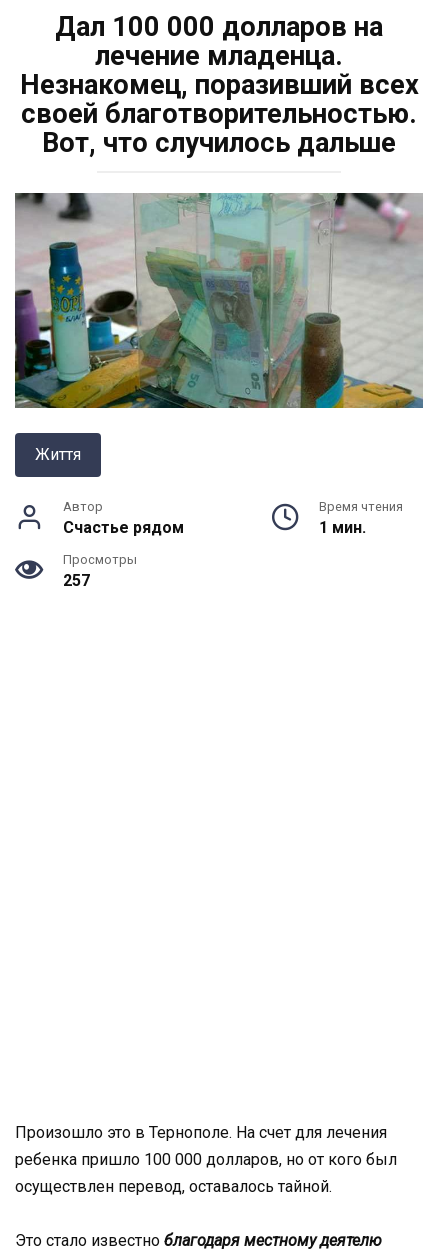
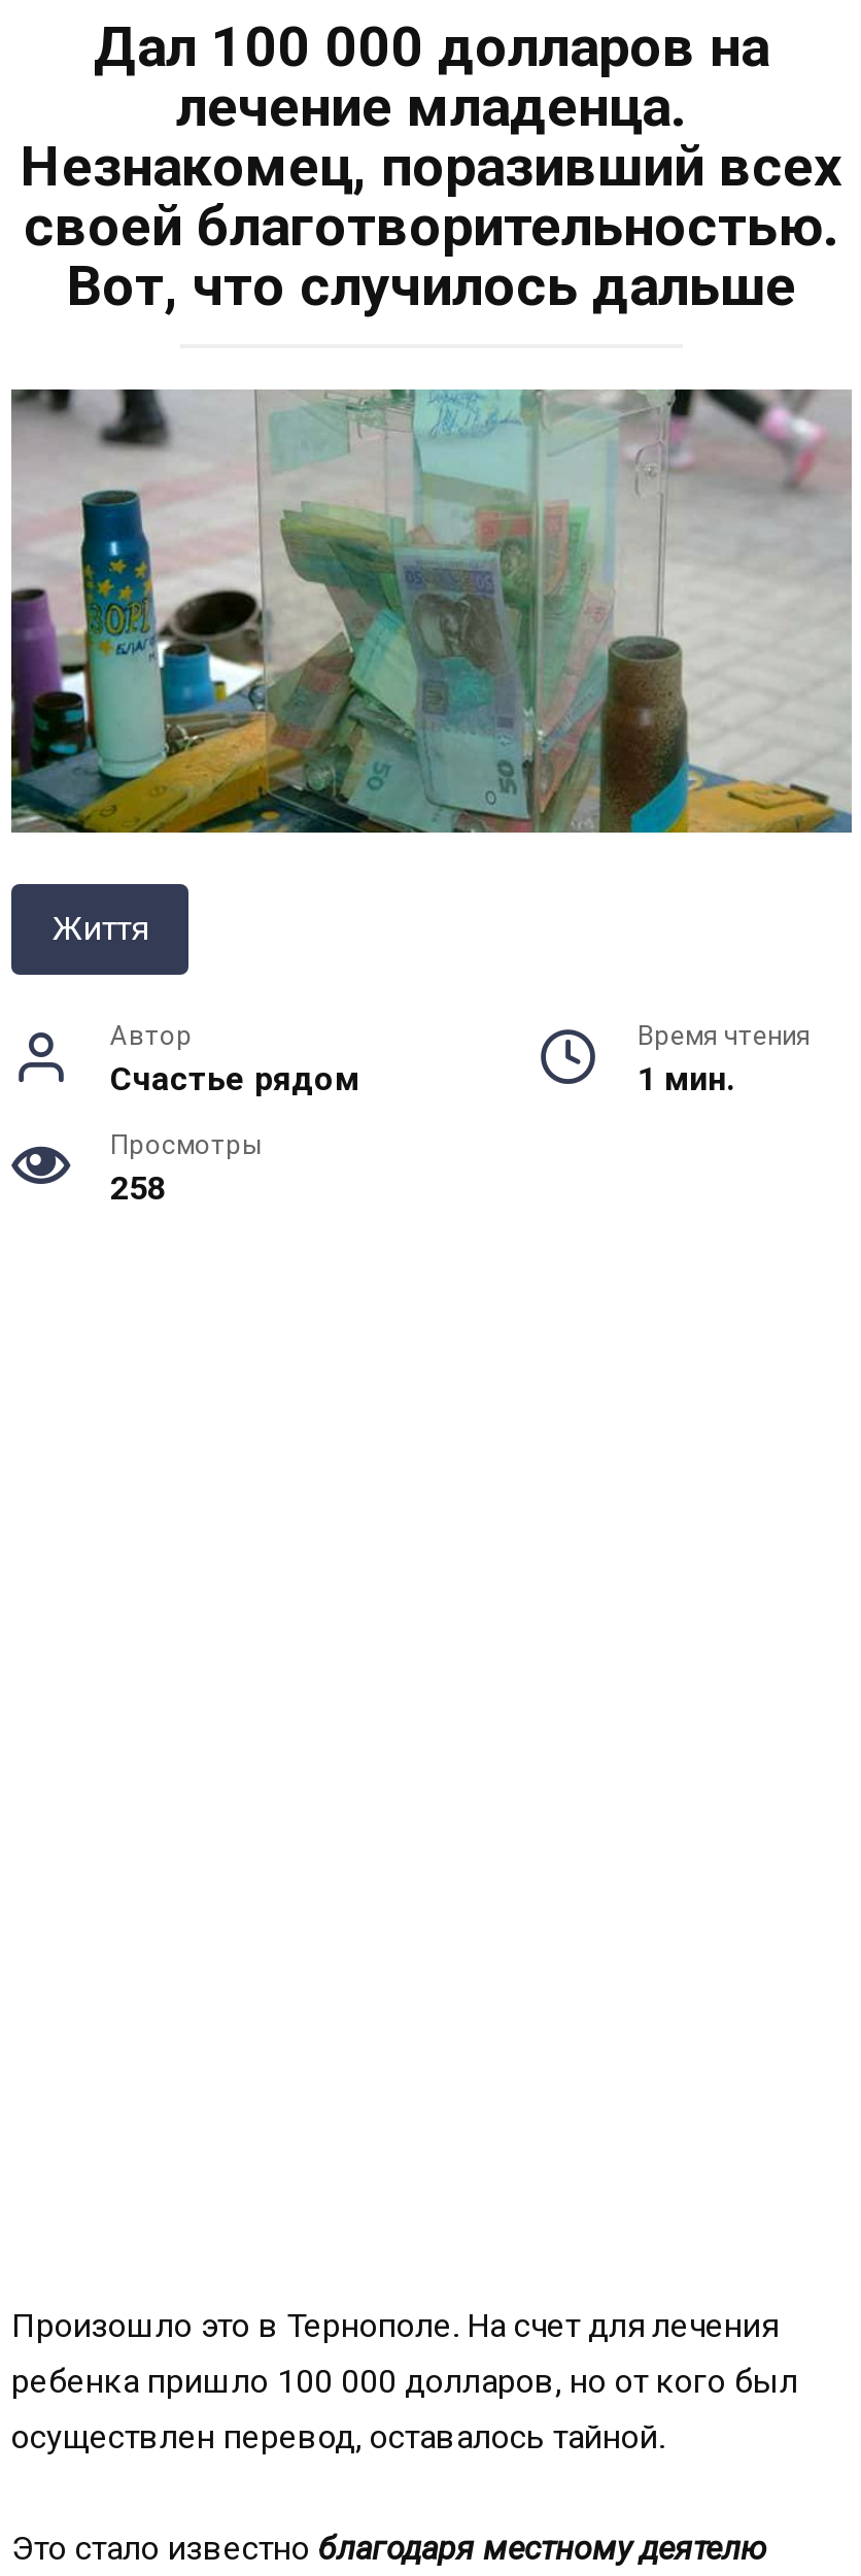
[63,571,90,590] 257 -> [110,1168,166,1207] 258

